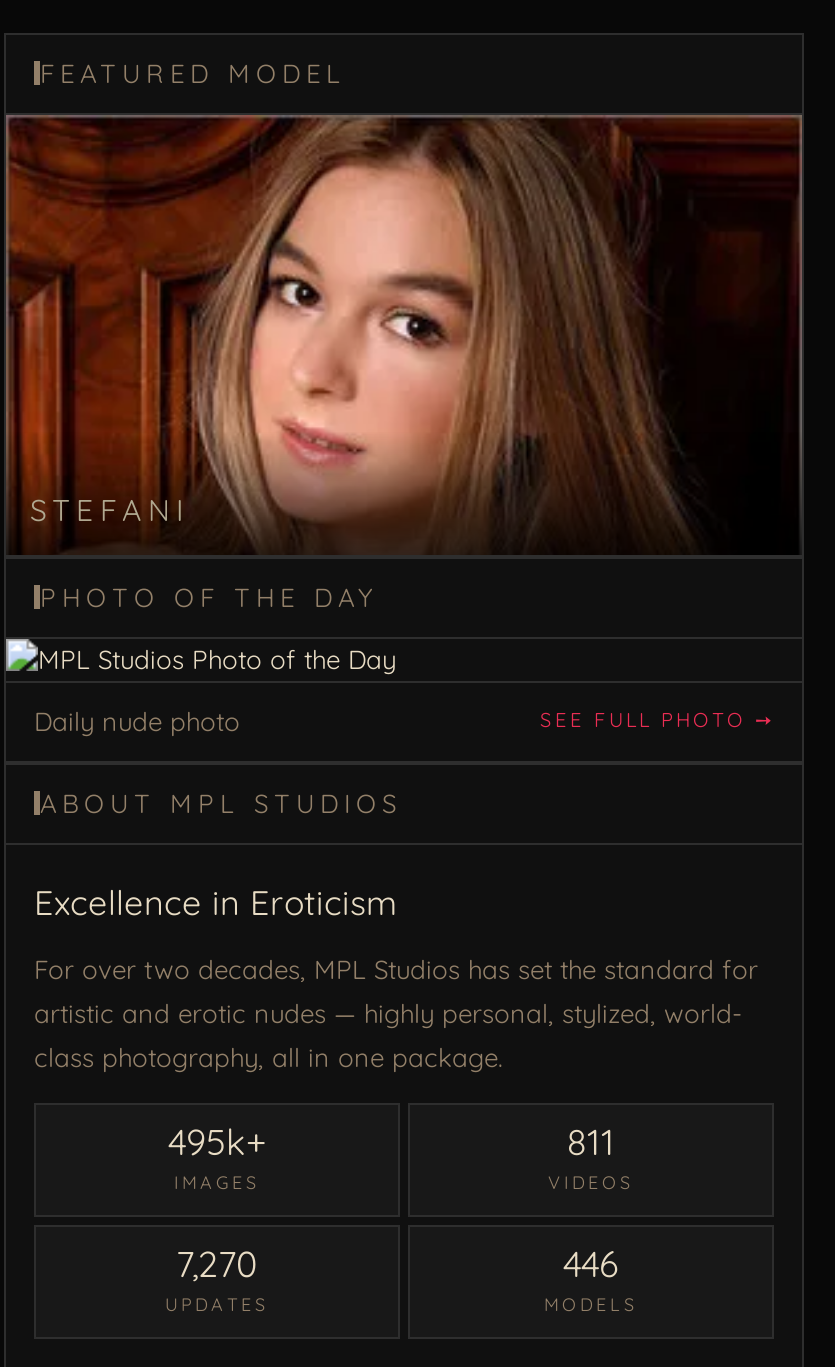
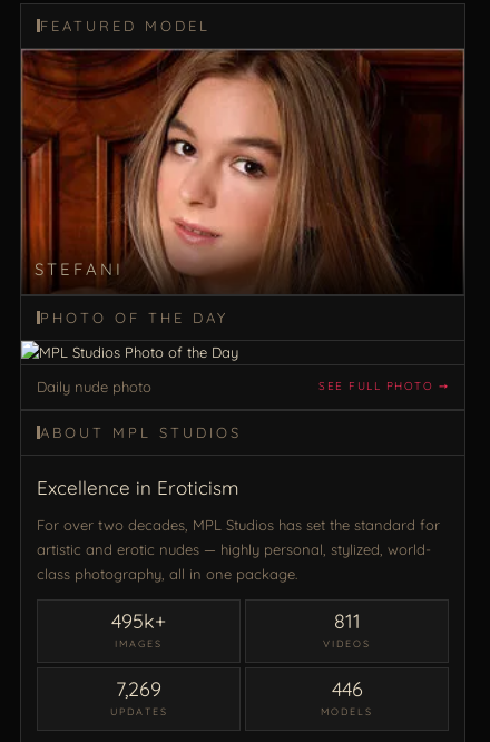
[176,1241,258,1287] 7,270 -> [116,676,161,702] 7,269

